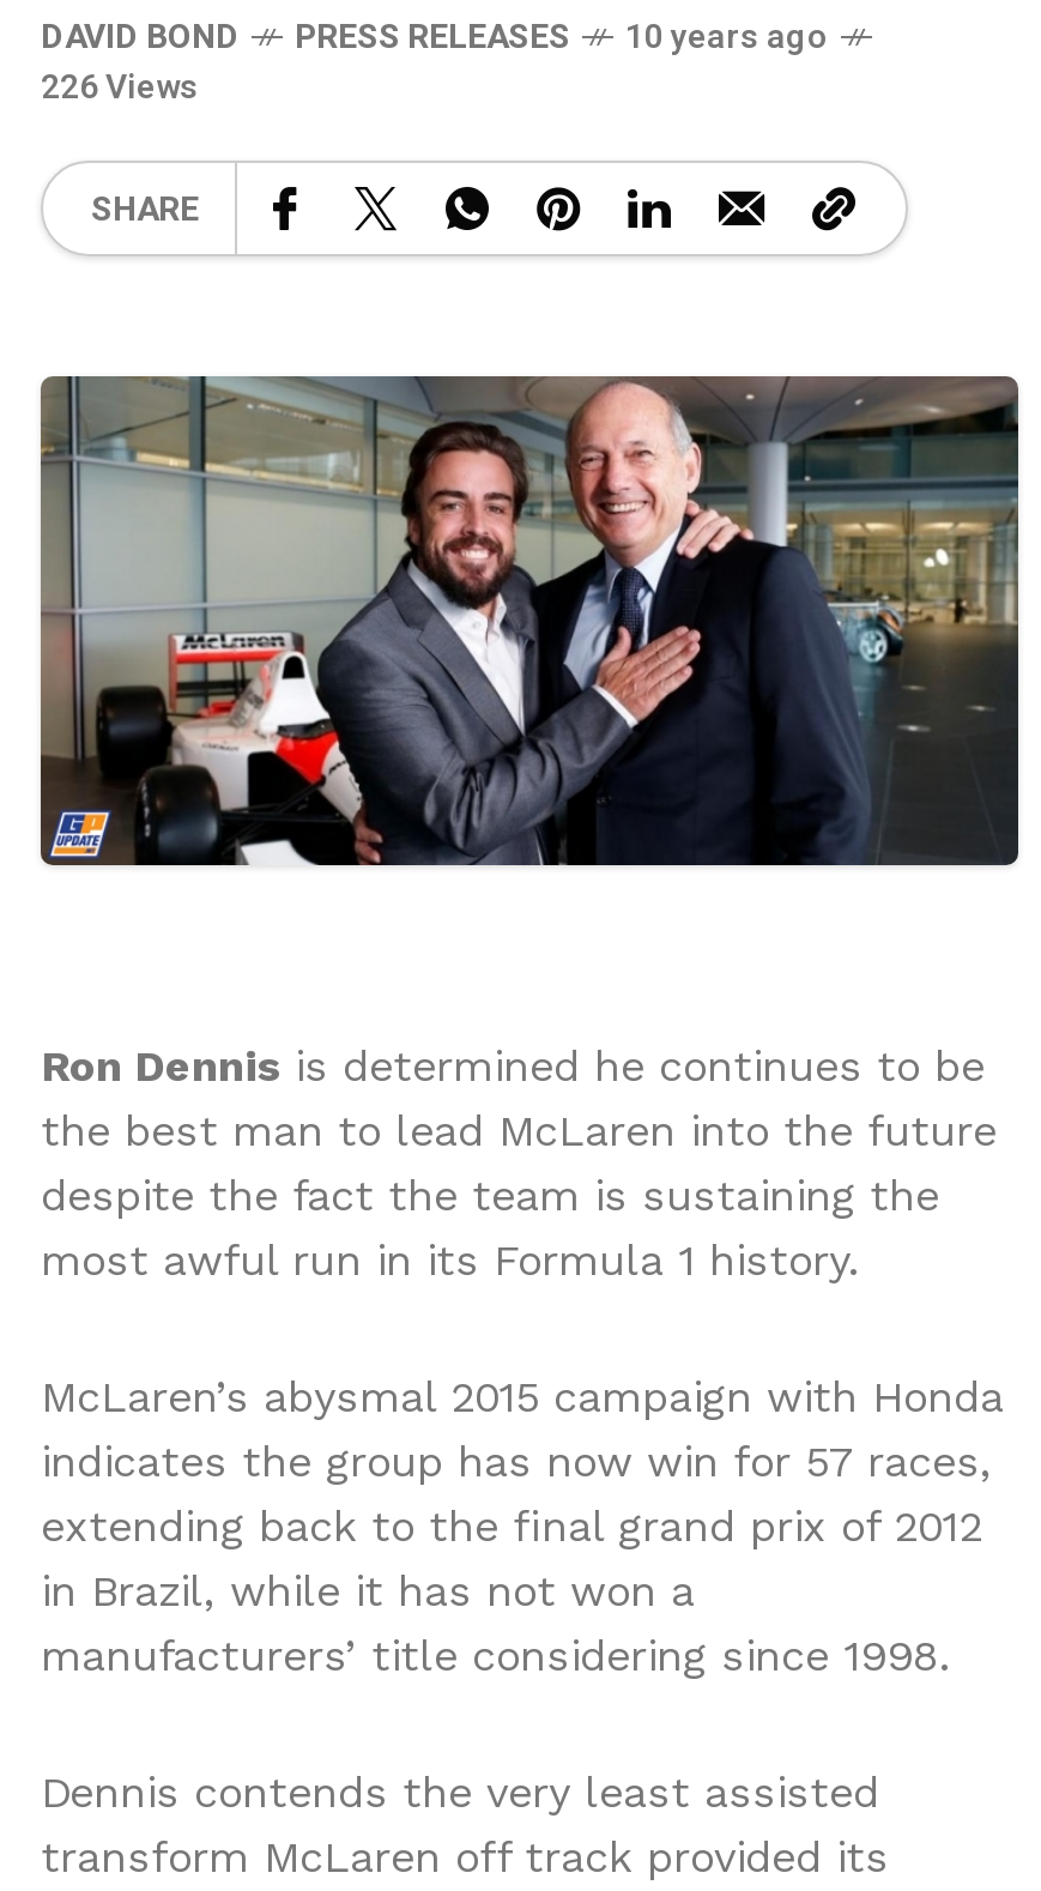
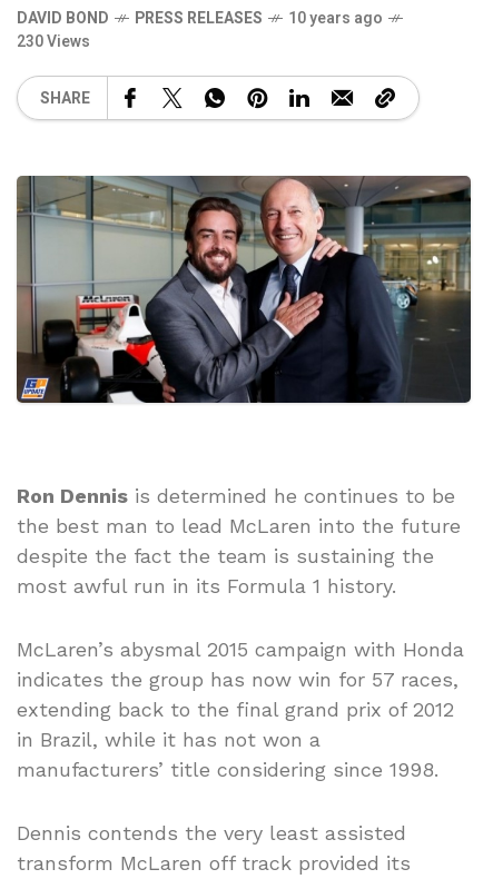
[41,64,199,114] 226 Views -> [17,31,90,54] 230 Views

